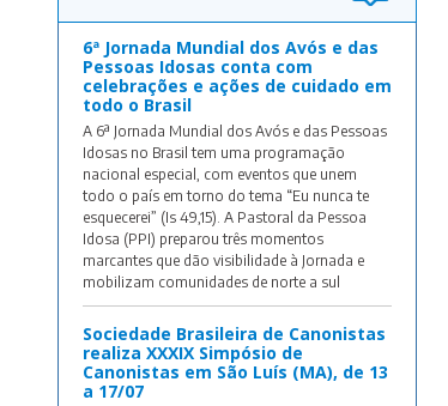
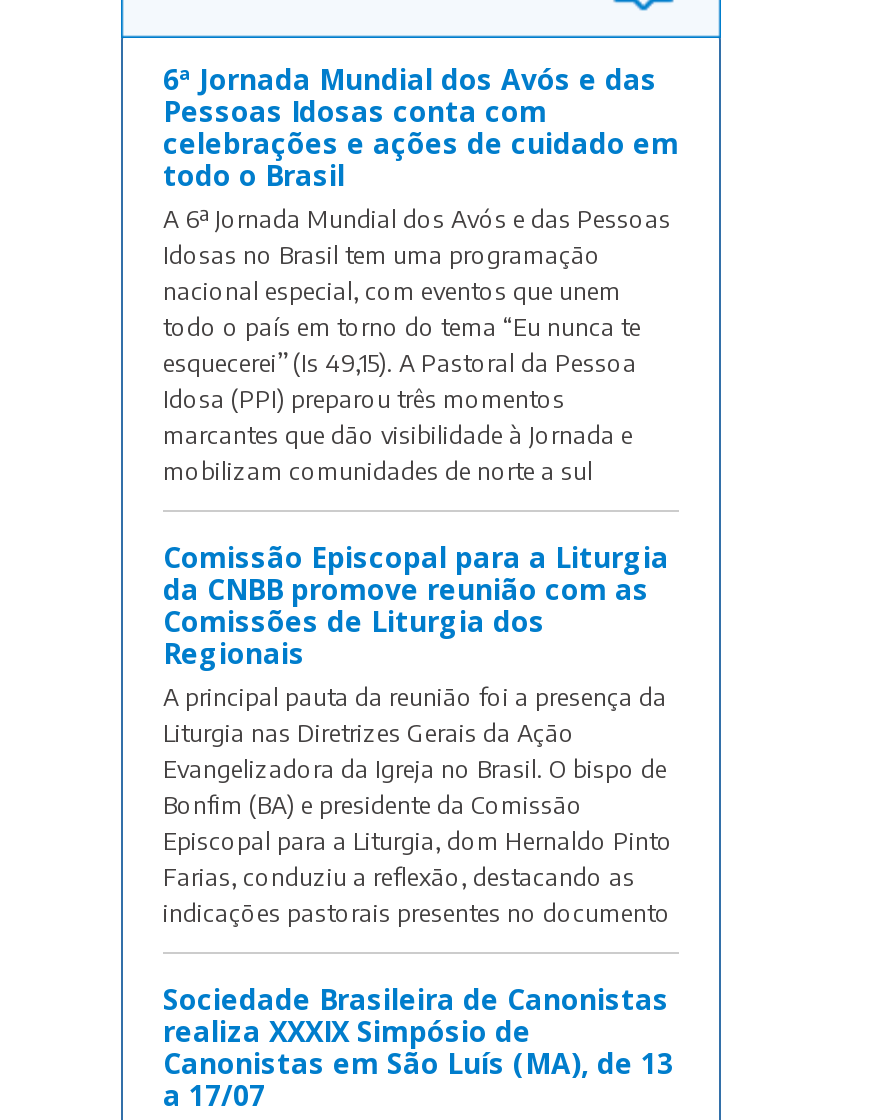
none -> [163,537,673,927] Comissão Episcopal para a Liturgia | da CNBB promove reunião com as | Comissões de Liturgia dos | Regionais | A principal pauta da reunião foi a presença da | Liturgia nas Diretrizes Gerais da Ação | Evangelizadora da Igreja no Brasil. O bispo de | Bonfim (BA) e presidente da Comissão | Episcopal para a Liturgia, dom Hernaldo Pinto | Farias, conduziu a reflexão, destacando as | indicações pastorais presentes no documento

